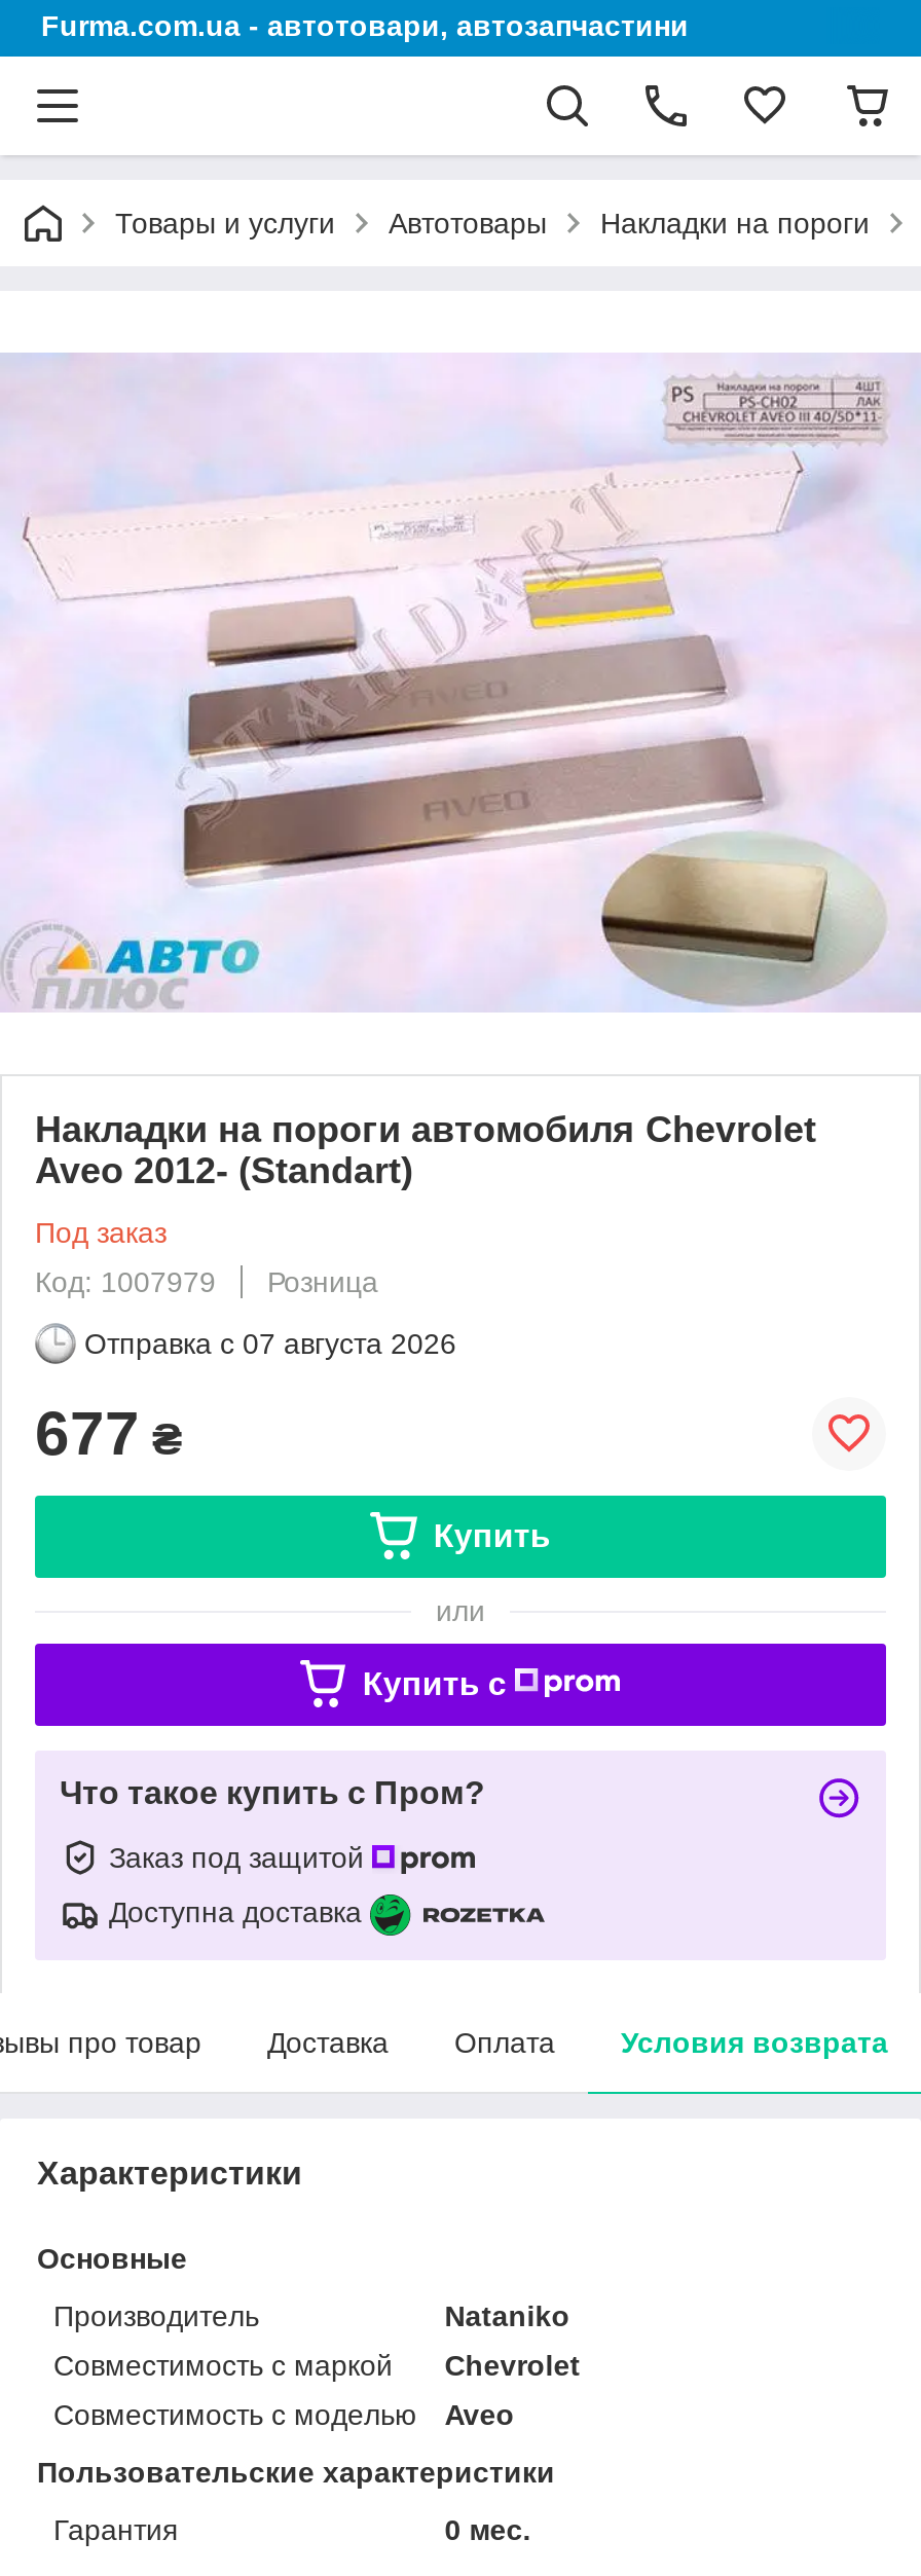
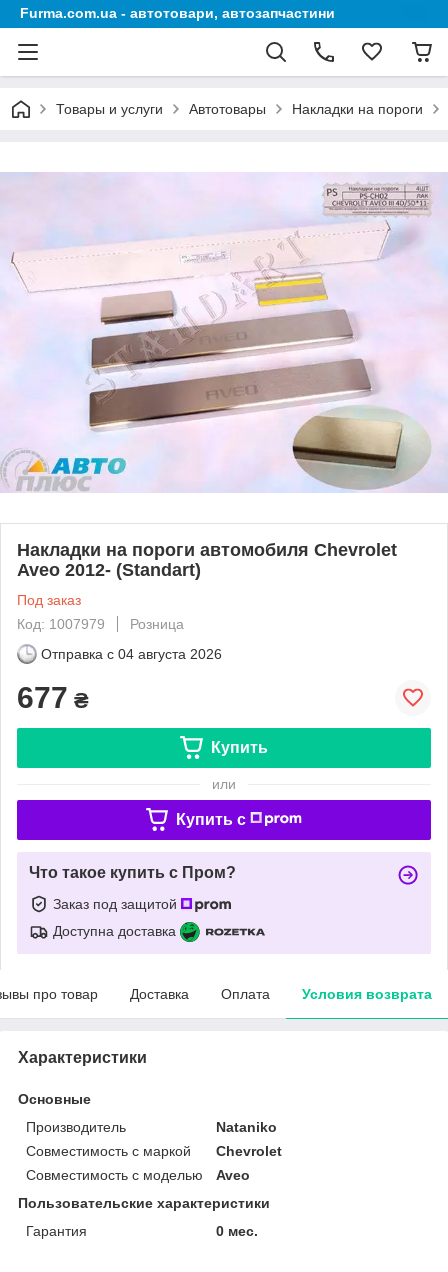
[84,1327,456,1360] Отправка с 07 августа 2026 -> [41,646,222,662] Отправка с 04 августа 2026

